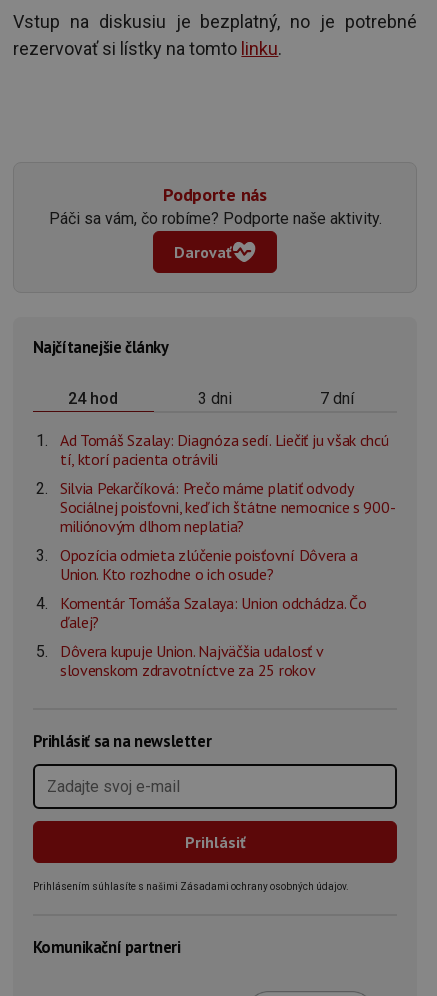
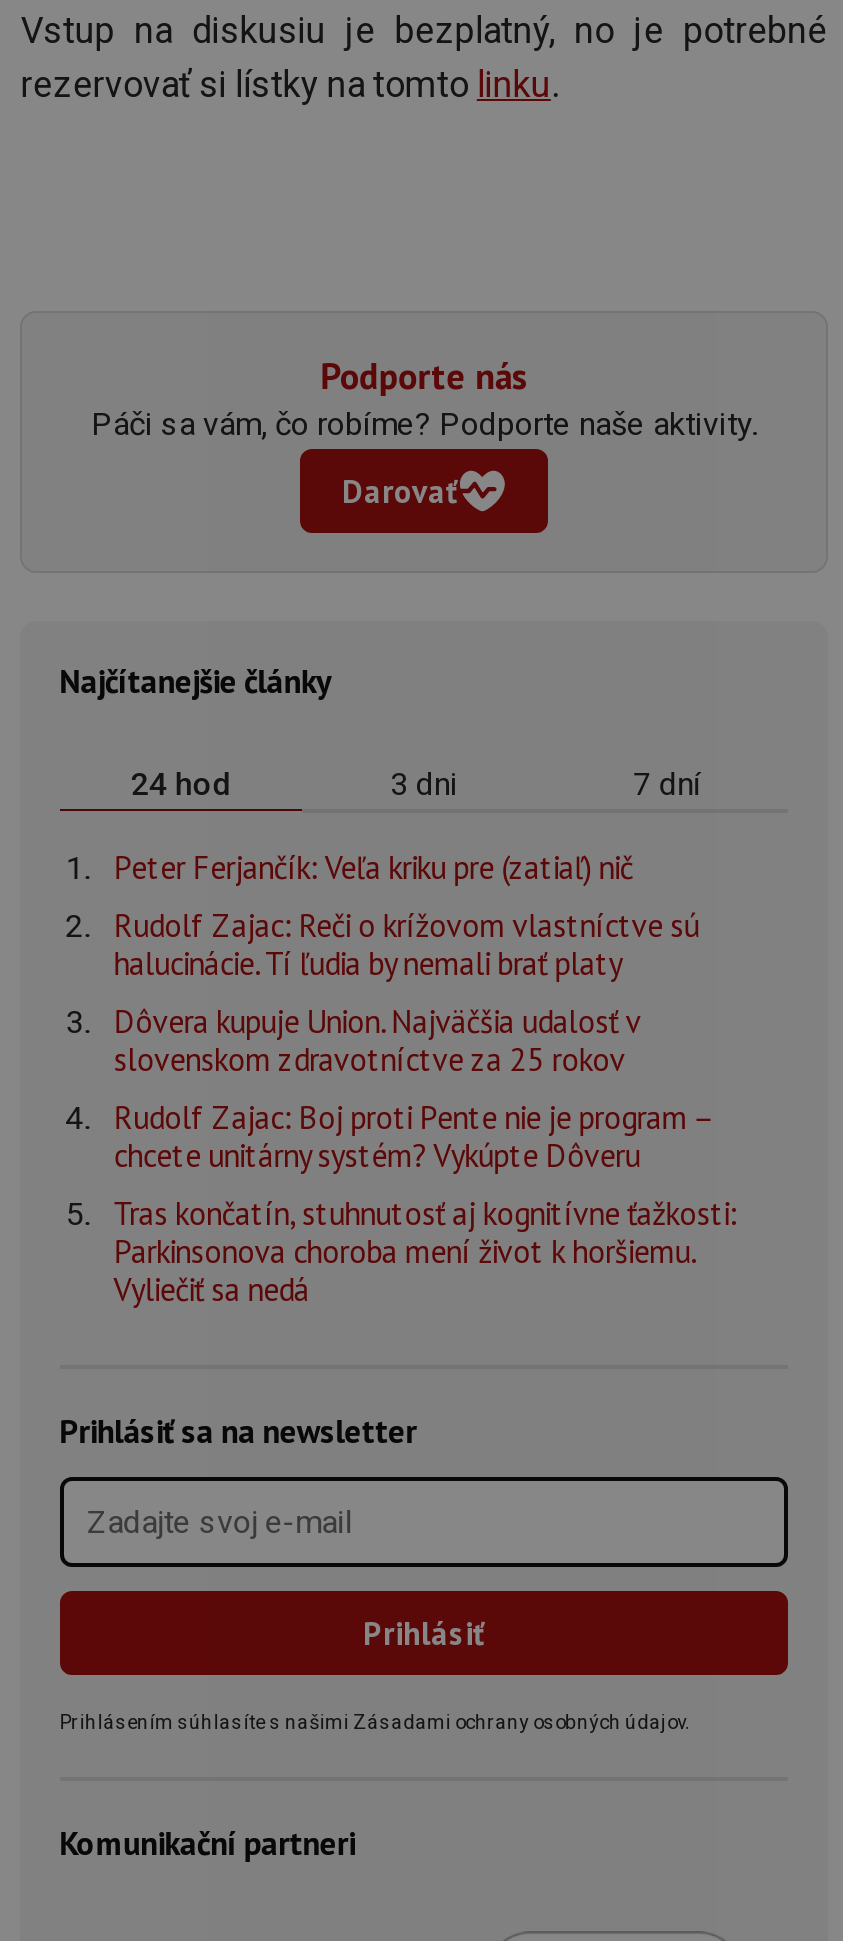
[60,430,395,632] Ad Tomáš Szalay: Diagnóza sedí. Liečiť ju však chcú | tí, ktorí pacienta otrávili | Silvia Pekarčíková: Prečo máme platiť odvody | Sociálnej poisťovni, keď ich štátne nemocnice s 900- | miliónovým dlhom neplatia? | Opozícia odmieta zlúčenie poisťovní Dôvera a | Union. Kto rozhodne o ich osude? | Komentár Tomáša Szalaya: Union odchádza. Čo | ďalej? -> [114,846,699,982] Peter Ferjančík: Veľa kriku pre (zatiaľ) nič | Rudolf Zajac: Reči o krížovom vlastníctve sú | halucinácie. Tí ľudia by nemali brať platy
moved [60,641,322,680] -> [114,1000,639,1078]: Dôvera kupuje Union. Najväčšia udalosť v | slovenskom zdravotníctve za 25 rokov
none -> [114,1096,736,1308] Rudolf Zajac: Boj proti Pente nie je program – | chcete unitárny systém? Vykúpte Dôveru | Tras končatín, stuhnutosť aj kognitívne ťažkosti: | Parkinsonova choroba mení život k horšiemu. | Vyliečiť sa nedá

